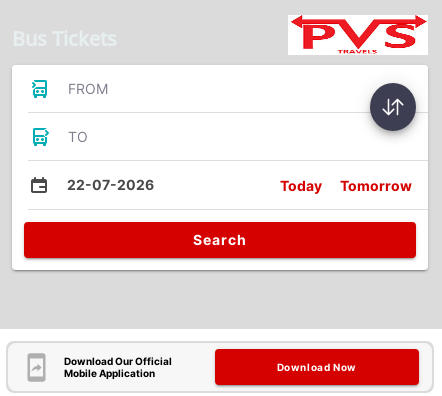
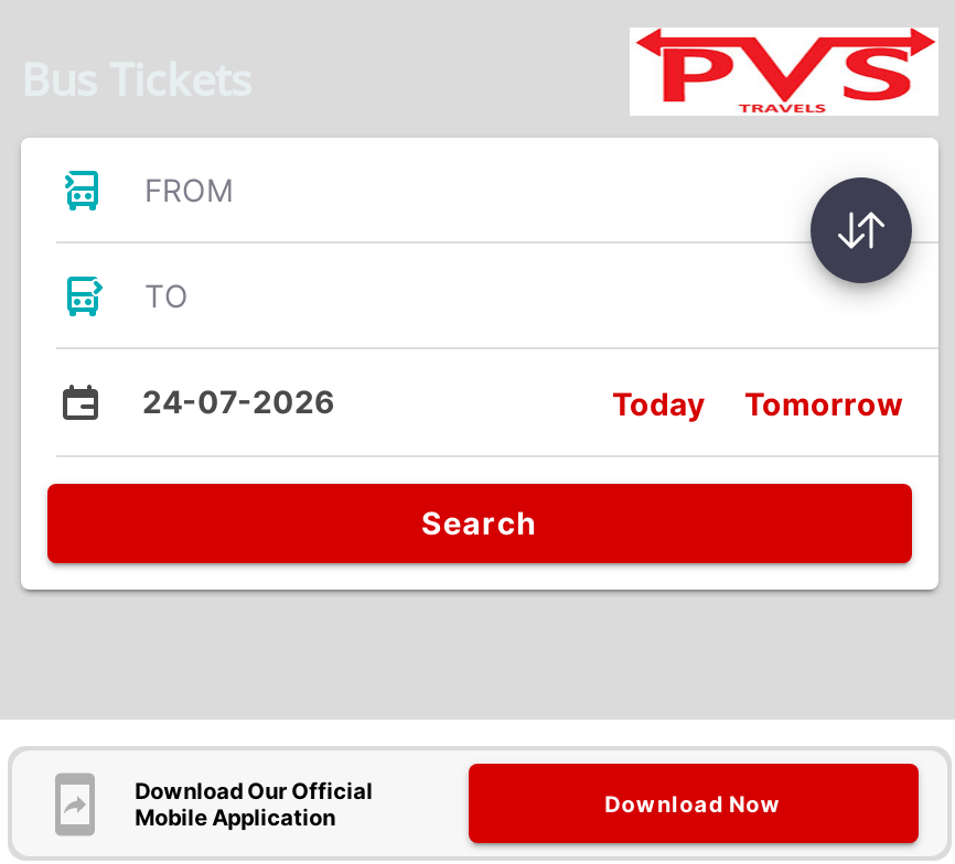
[67,176,154,193] 22-07-2026 -> [142,382,334,420] 24-07-2026

